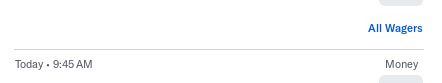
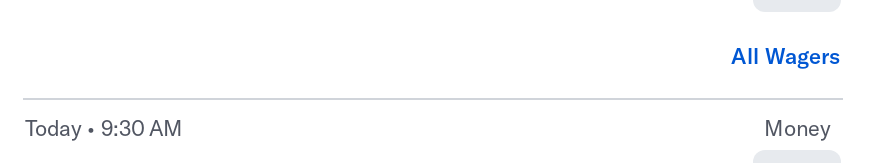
[15,57,93,71] Today • 9:45 AM -> [25,114,183,142] Today • 9:30 AM

